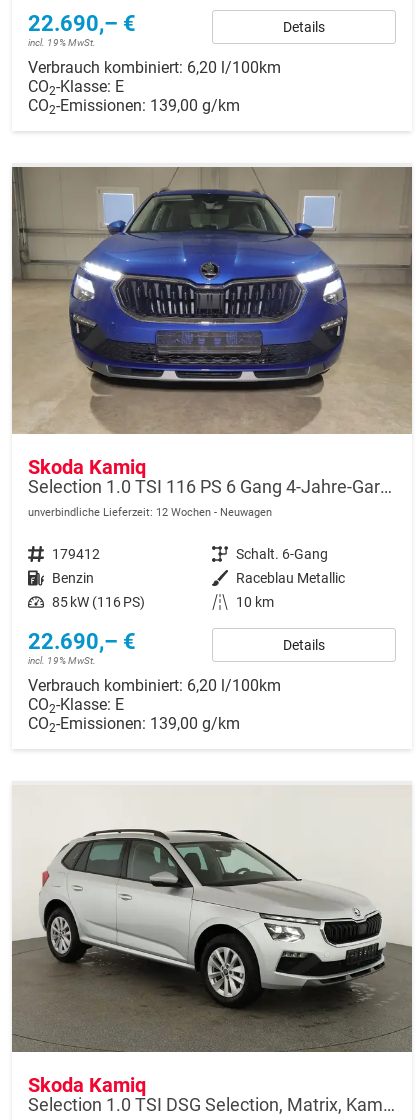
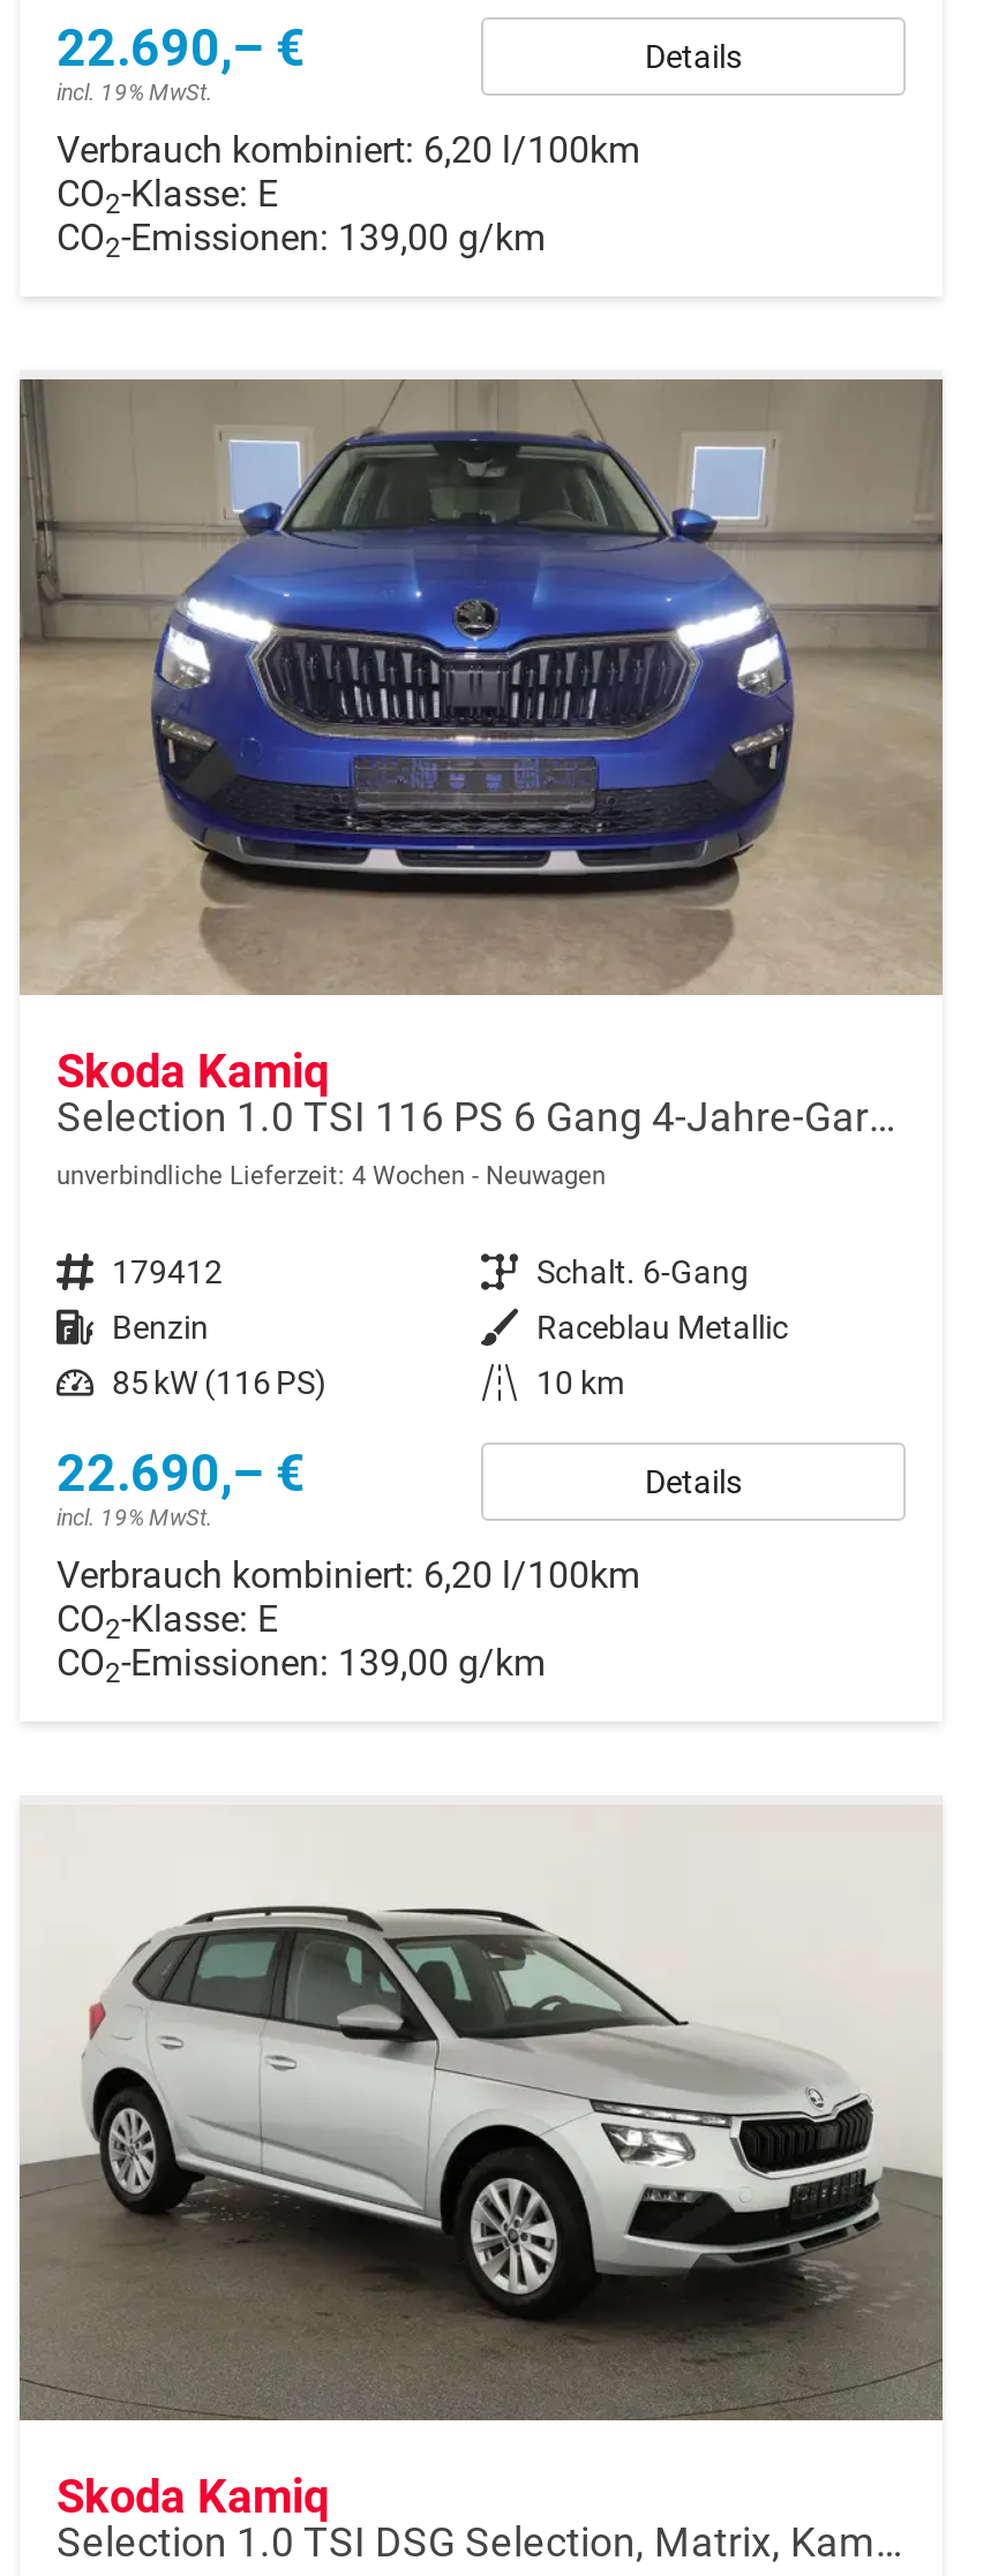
[28,506,272,519] unverbindliche Lieferzeit: 12 Wochen Neuwagen -> [57,1161,606,1191] unverbindliche Lieferzeit: 4 Wochen Neuwagen

